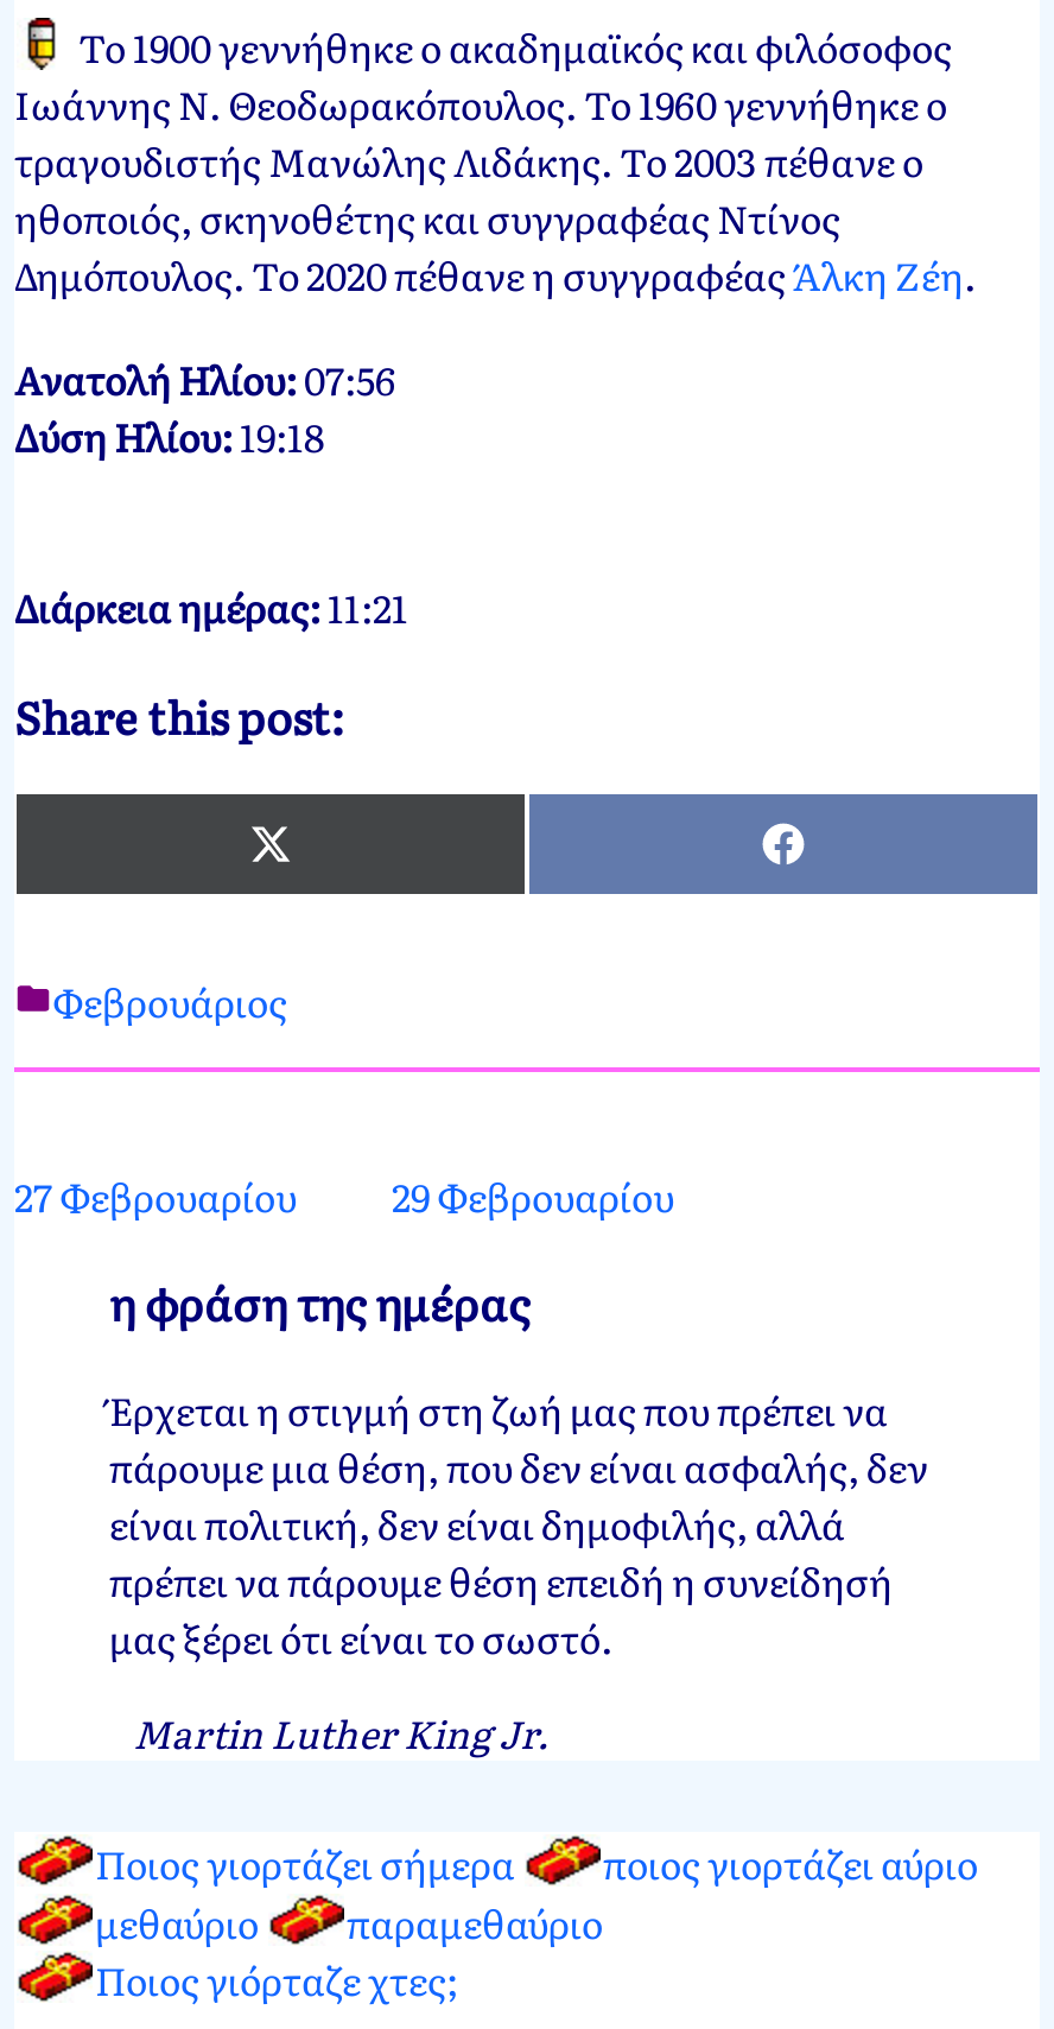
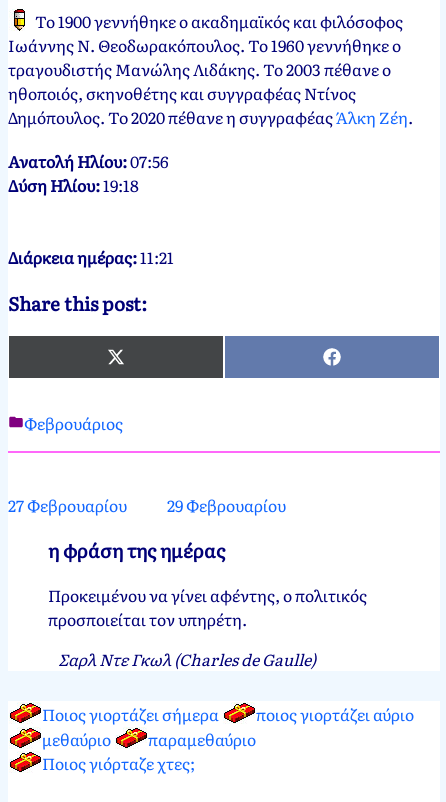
[109,1380,928,1665] Έρχεται η στιγμή στη ζωή μας που πρέπει να | πάρουμε μια θέση, που δεν είναι ασφαλής, δεν | είναι πολιτική, δεν είναι δημοφιλής, αλλά | πρέπει να πάρουμε θέση επειδή η συνείδησή | μας ξέρει ότι είναι το σωστό. -> [48,583,367,631] Προκειμένου να γίνει αφέντης, ο πολιτικός | προσποιείται τον υπηρέτη.
[133,1703,548,1760] Martin Luther King Jr. -> [58,647,316,671] Σαρλ Ντε Γκωλ (Charles de Gaulle)

